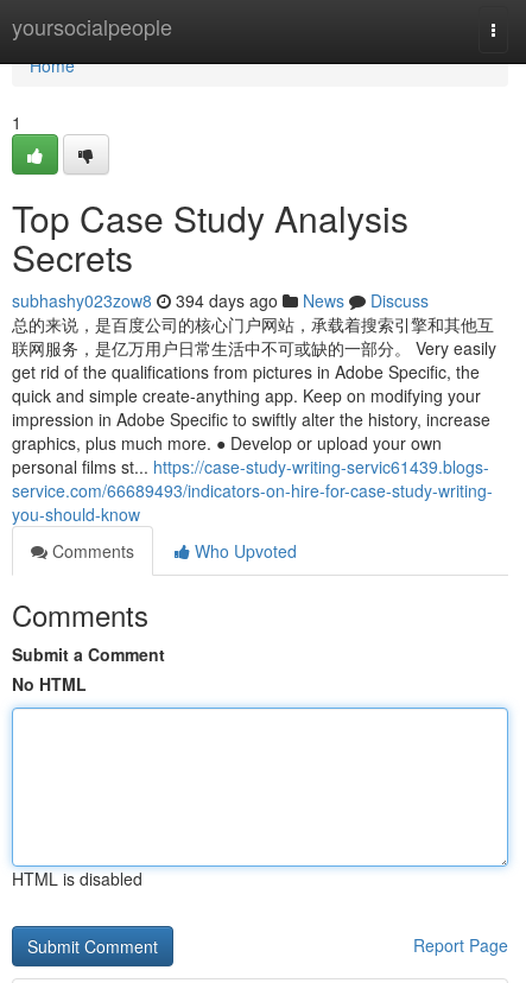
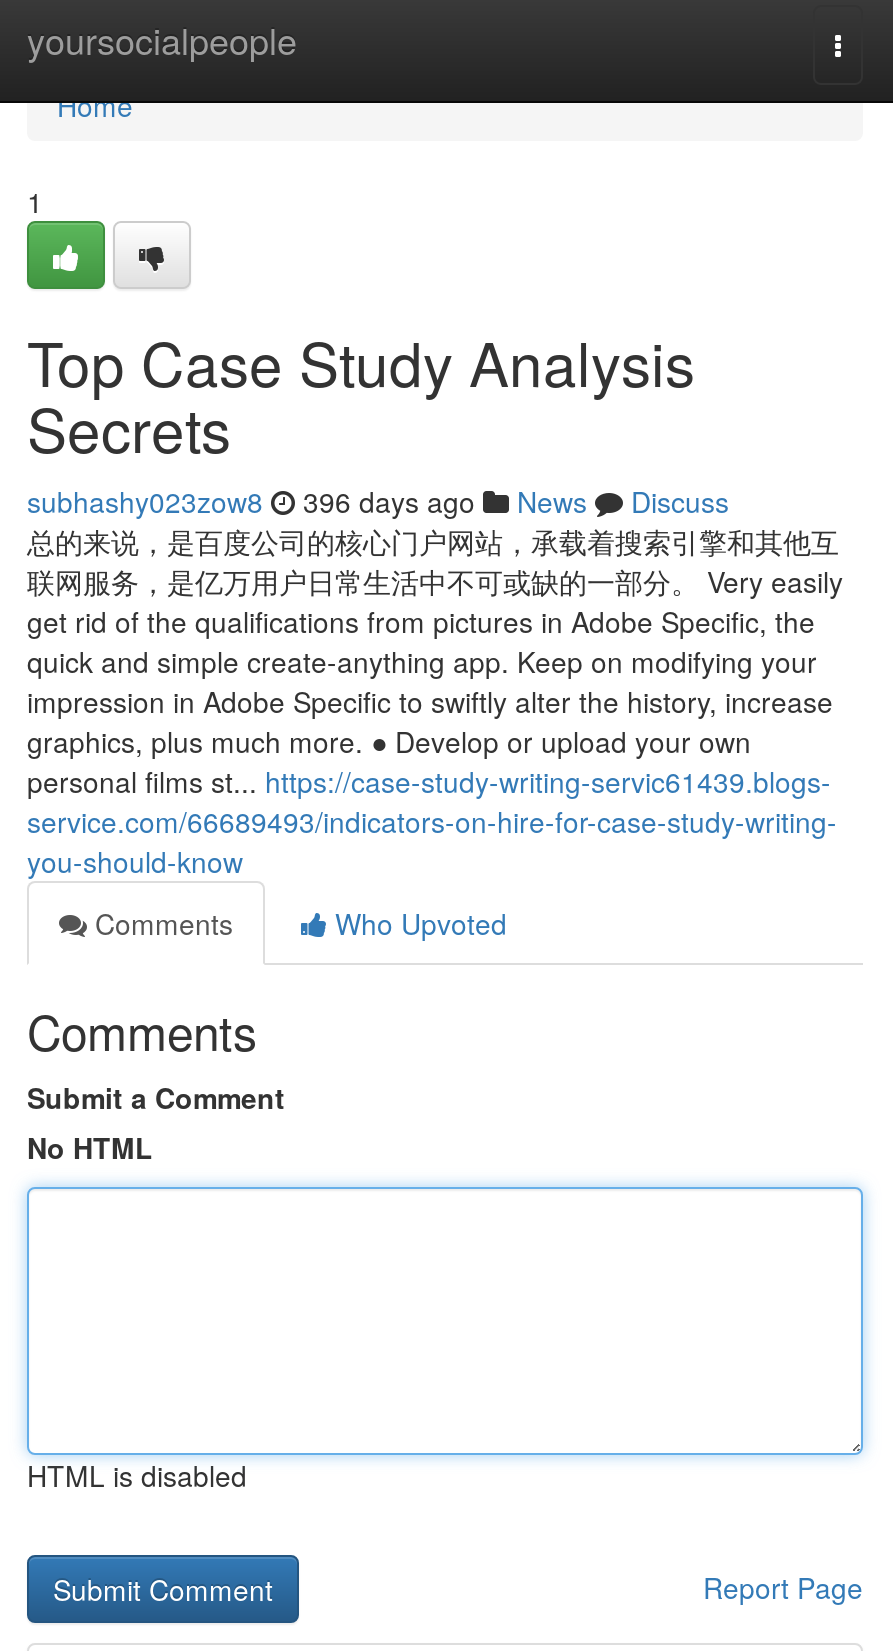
[12,288,429,312] subhashy023zow8 394 days ago News Discuss -> [27,481,729,521] subhashy023zow8 396 days ago News Discuss

